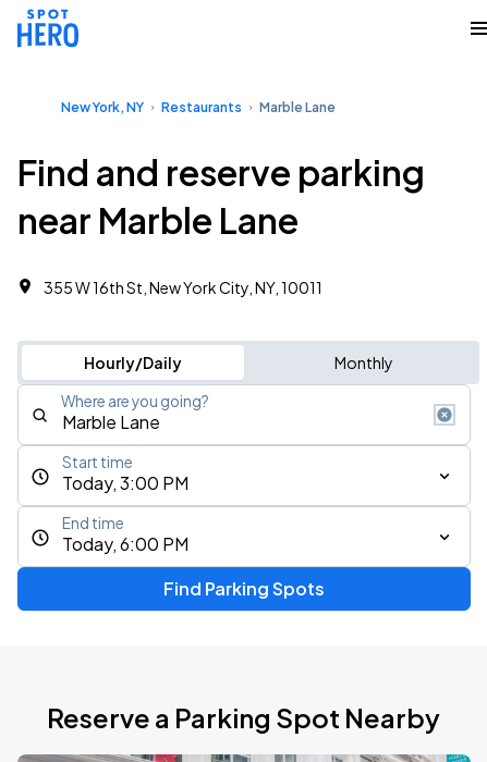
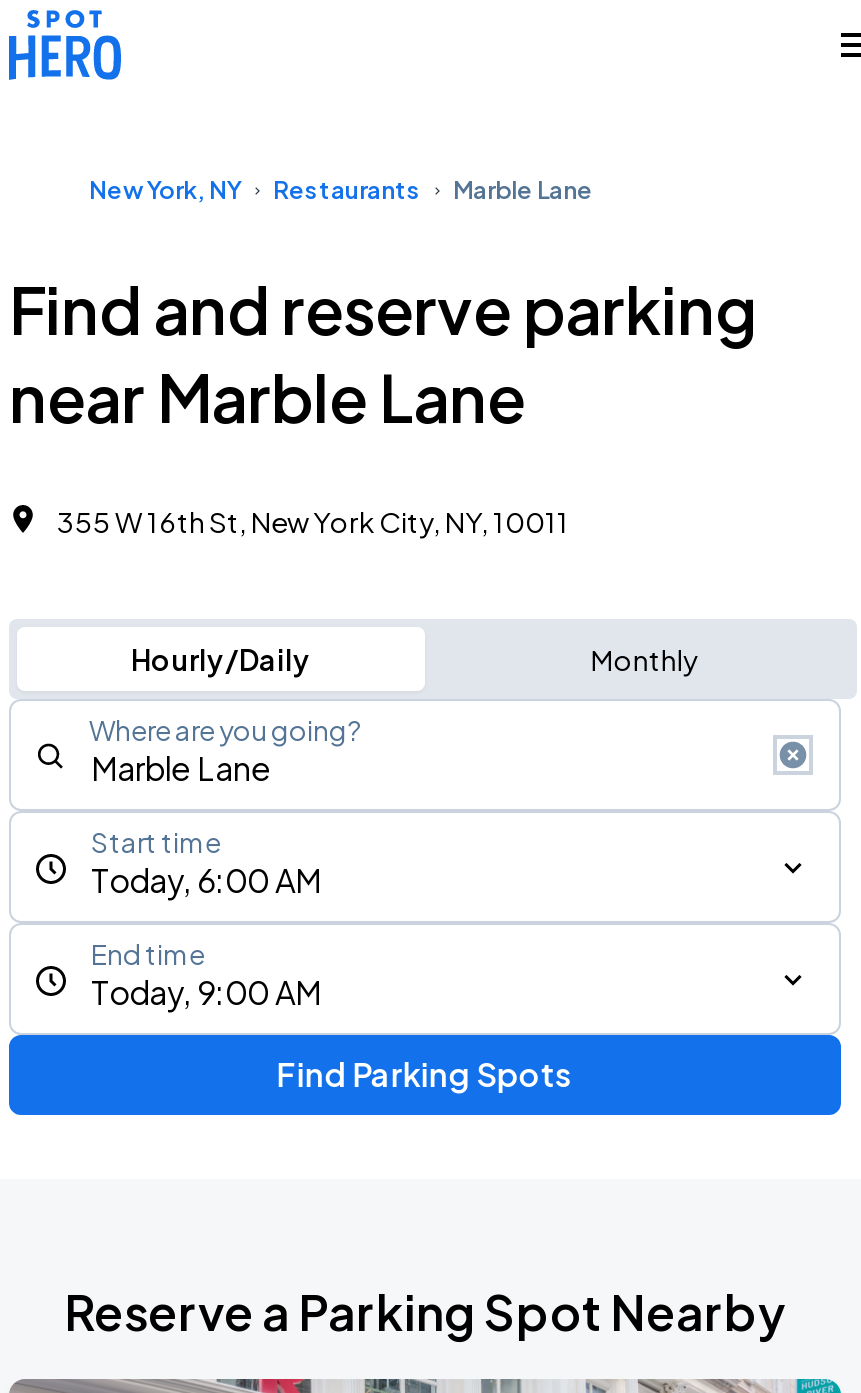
[62,471,188,494] Today, 3:00 PM -> [91,859,321,901] Today, 6:00 AM
[62,532,188,555] Today, 6:00 PM -> [91,971,321,1013] Today, 9:00 AM

